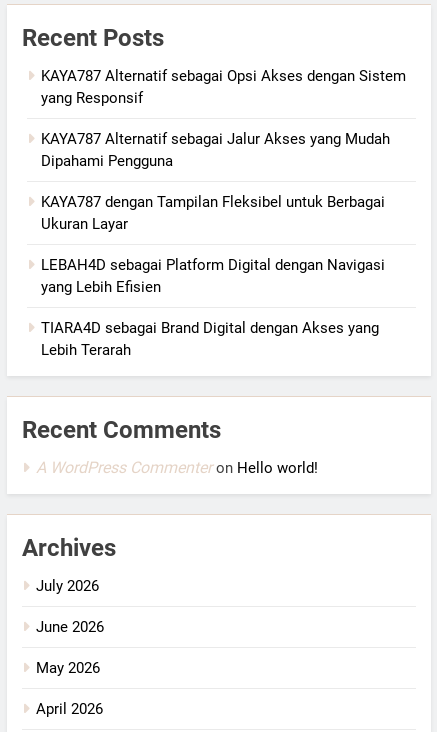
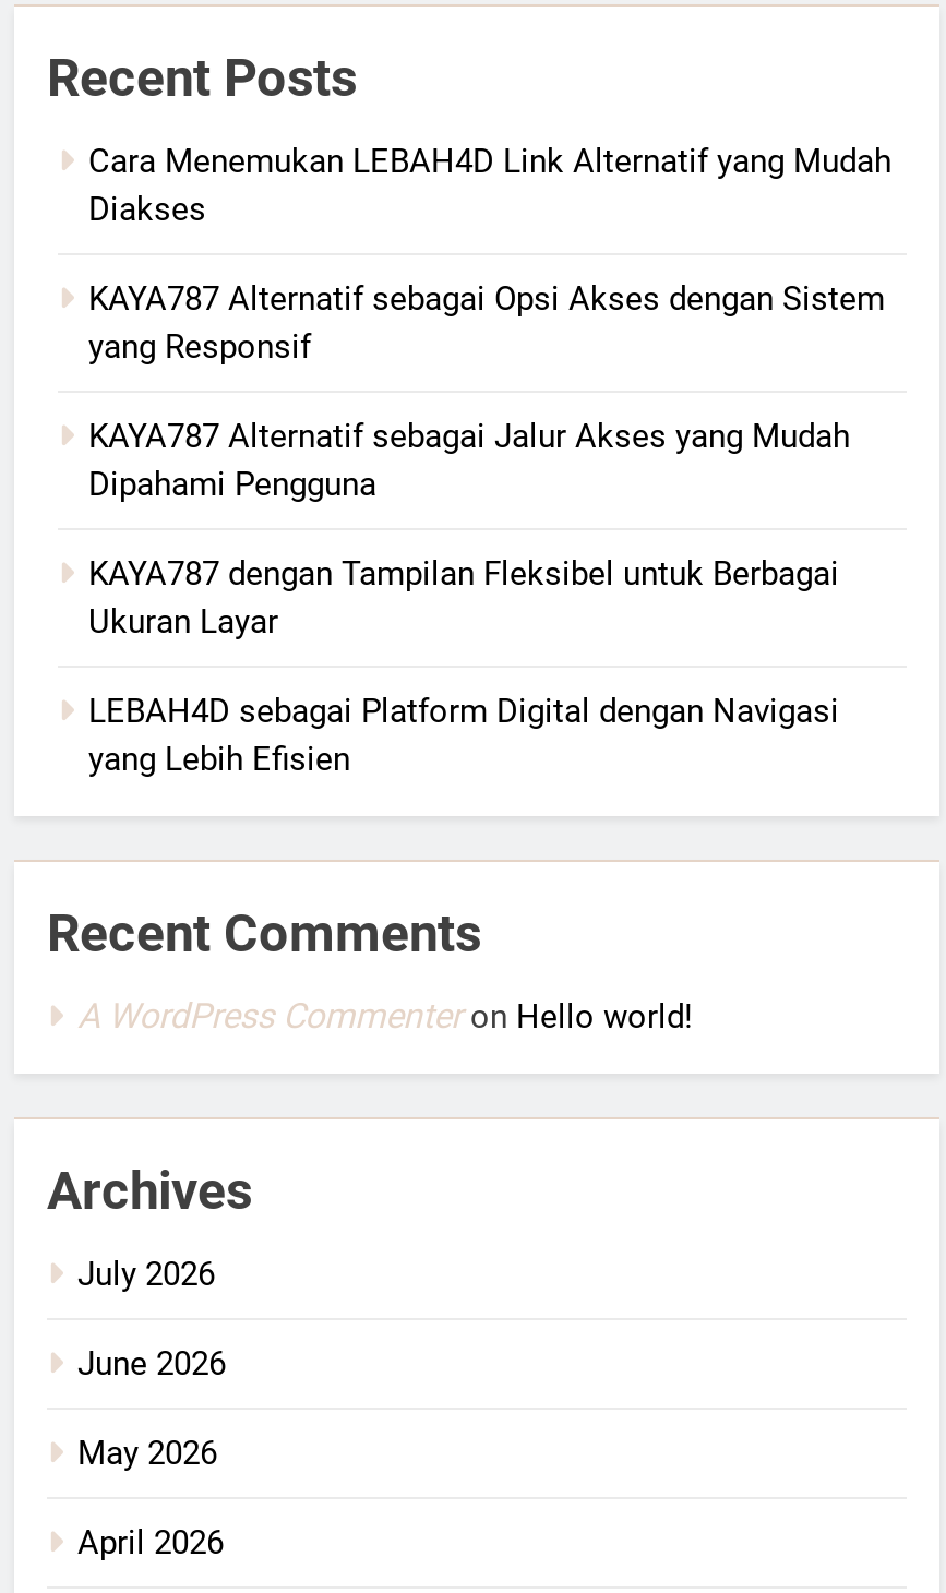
none -> [88,142,891,230] Cara Menemukan LEBAH4D Link Alternatif yang Mudah | Diakses
moved [41,67,406,296] -> [88,280,885,779]: KAYA787 Alternatif sebagai Opsi Akses dengan Sistem | yang Responsif | KAYA787 Alternatif sebagai Jalur Akses yang Mudah | Dipahami Pengguna | KAYA787 dengan Tampilan Fleksibel untuk Berbagai | Ukuran Layar | LEBAH4D sebagai Platform Digital dengan Navigasi | yang Lebih Efisien
[41,319,379,359] TIARA4D sebagai Brand Digital dengan Akses yang | Lebih Terarah -> none

